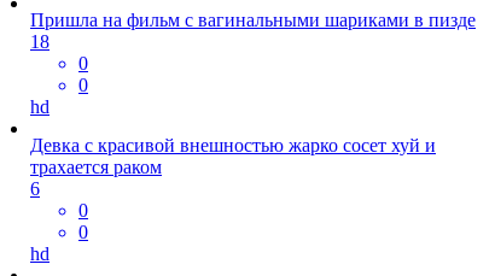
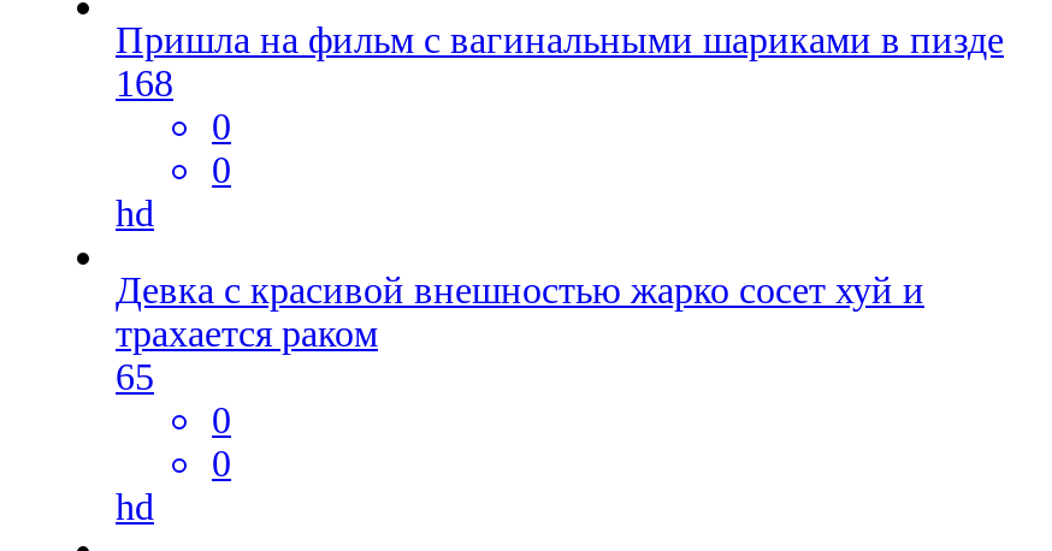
[30,32,49,52] 18 -> [116,63,173,104] 168
[30,179,40,199] 6 -> [116,357,154,398] 65

